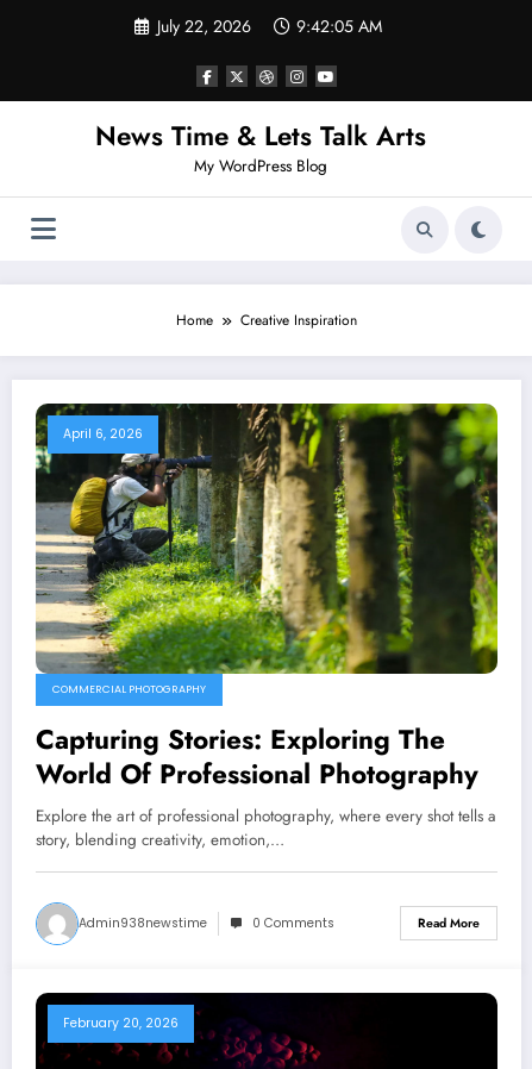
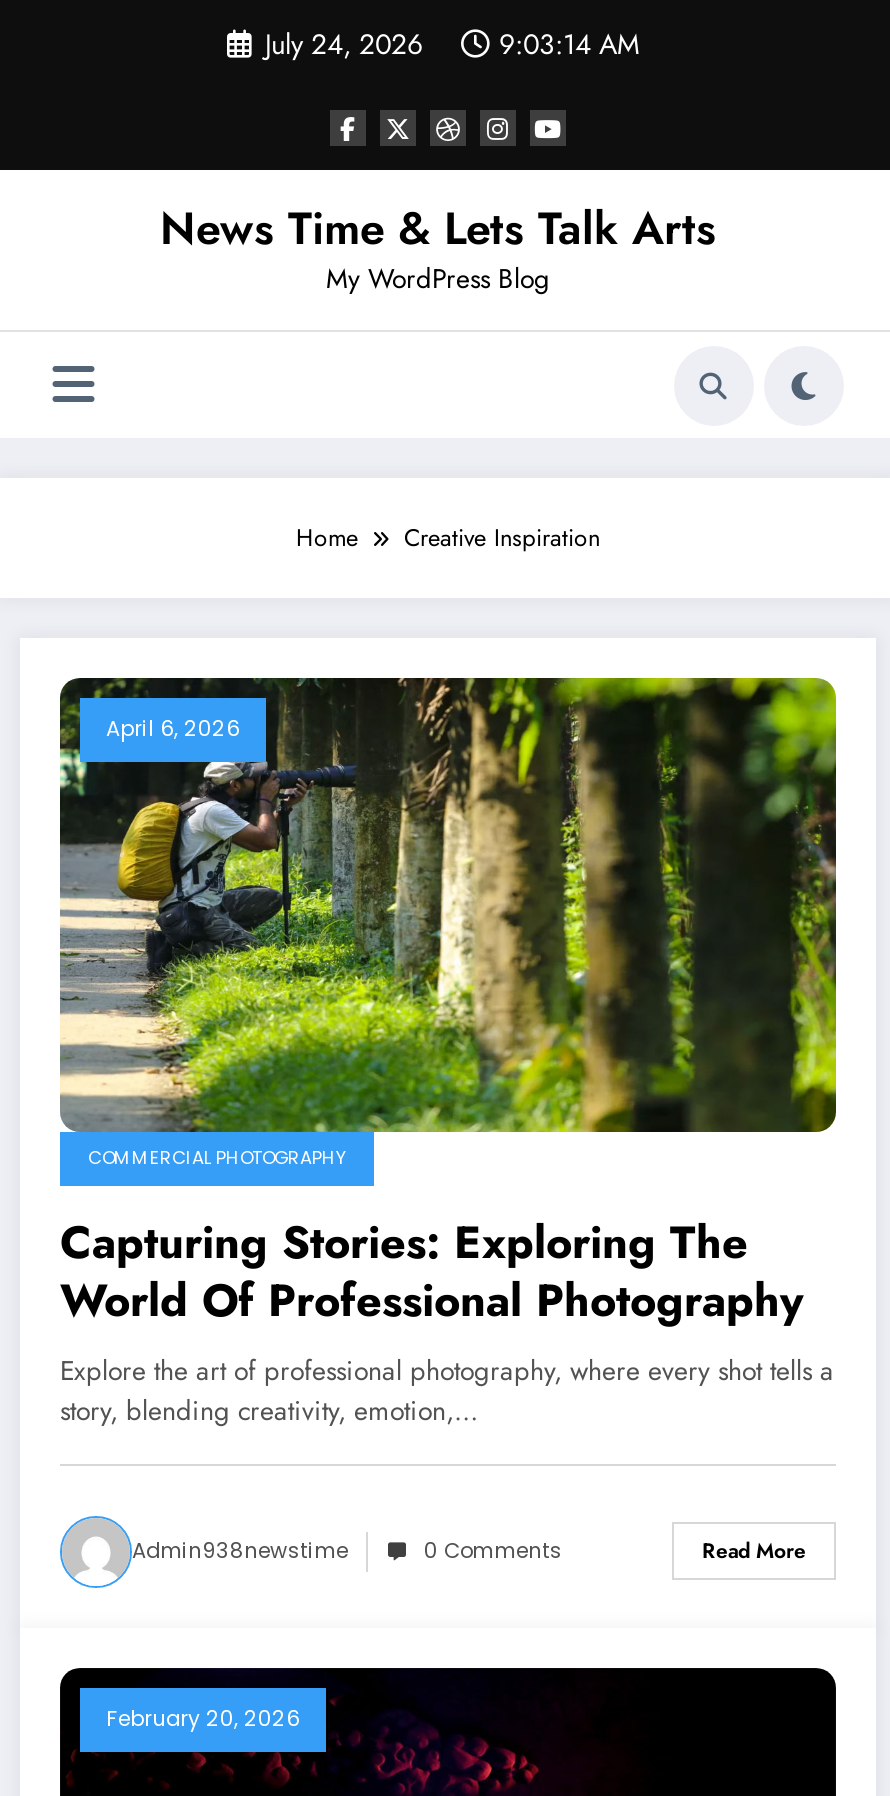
[157,14,251,38] July 22, 2026 -> [265,24,423,64] July 24, 2026
[296,14,381,38] 9:42:05 AM -> [499,24,639,64] 9:03:14 AM

